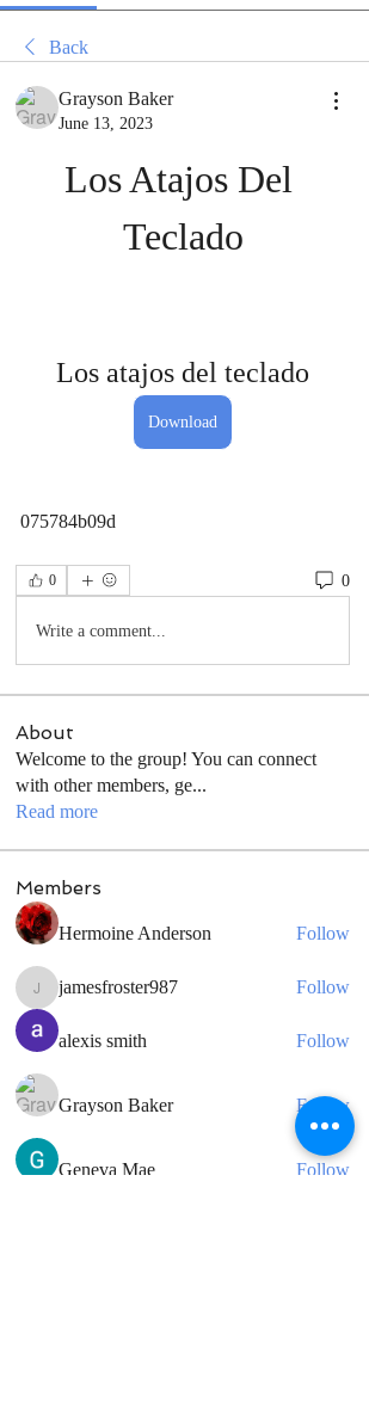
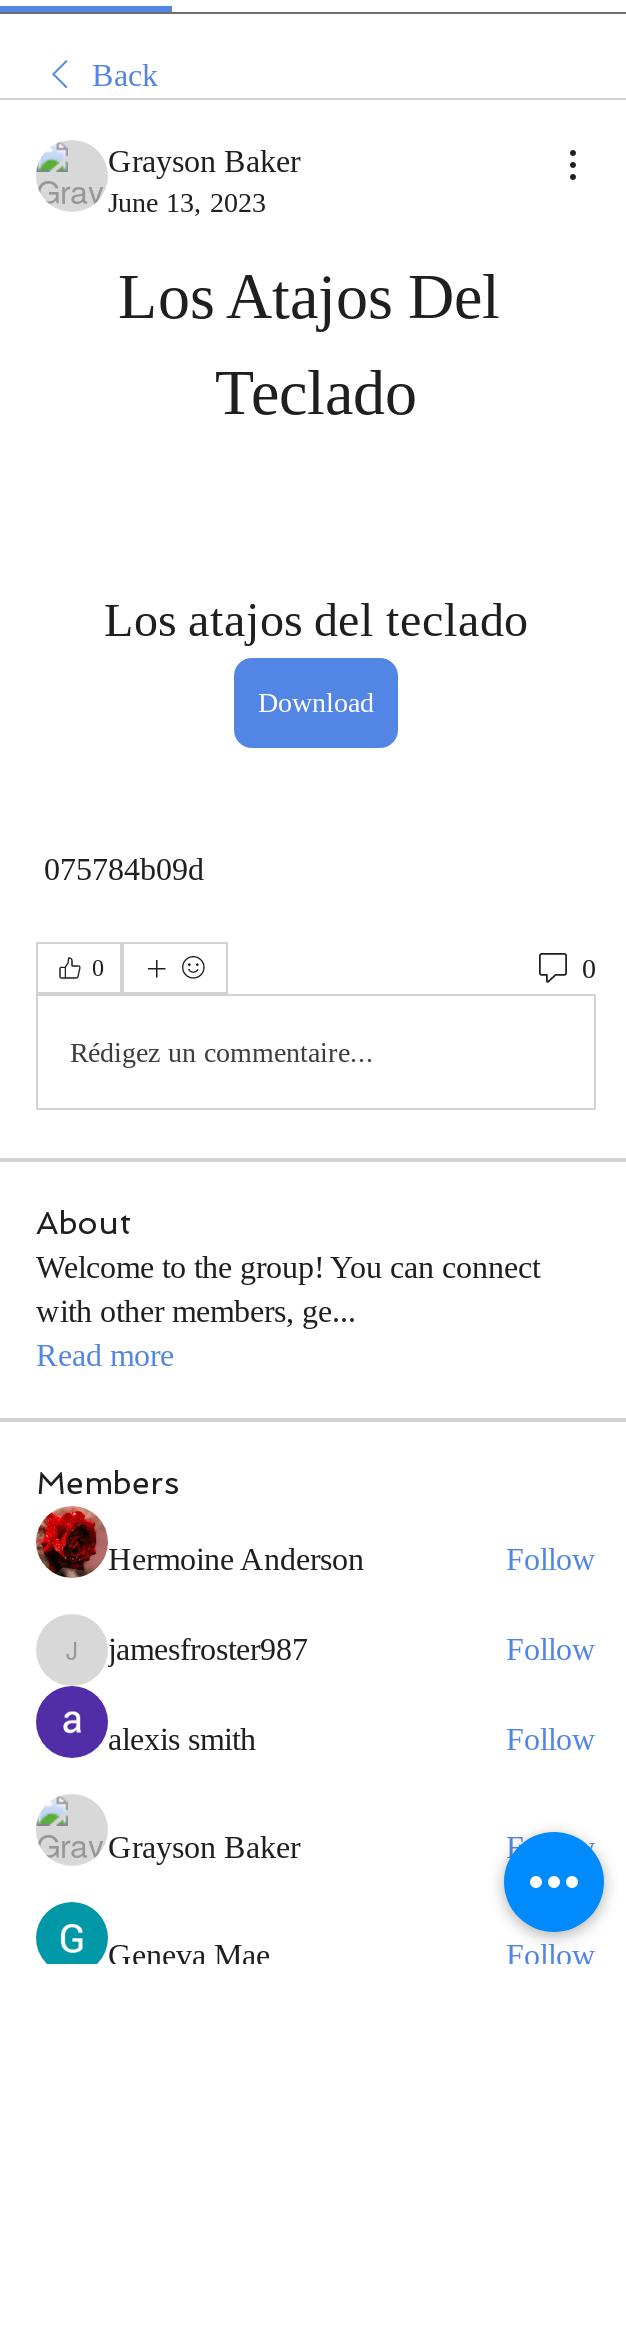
[36,621,166,639] Write a comment... -> [70,1037,374,1067] Rédigez un commentaire...

